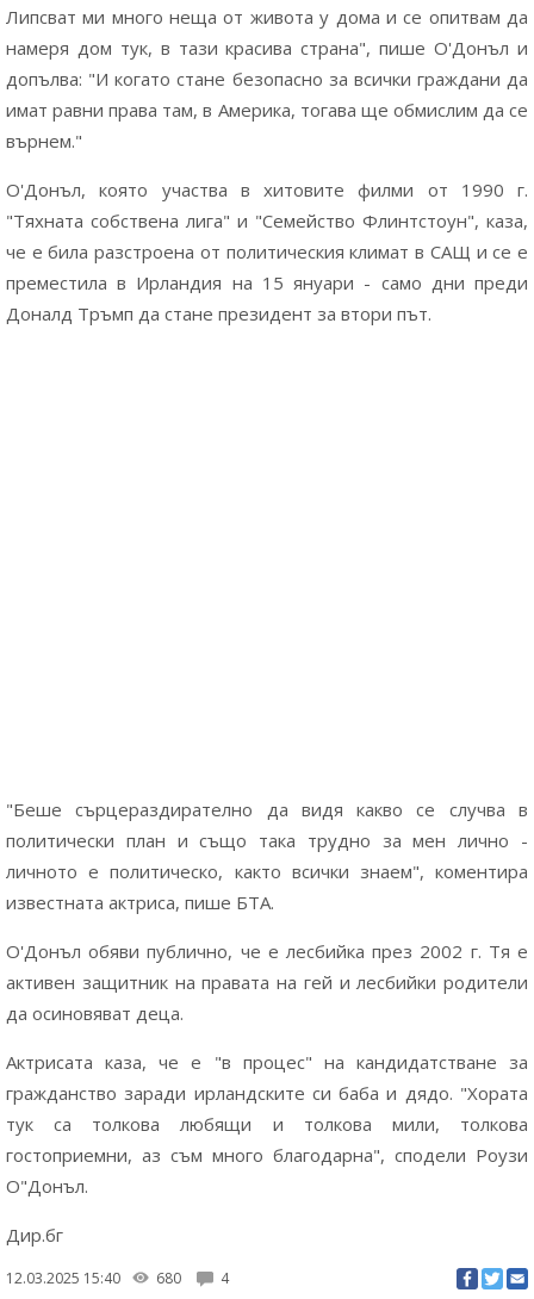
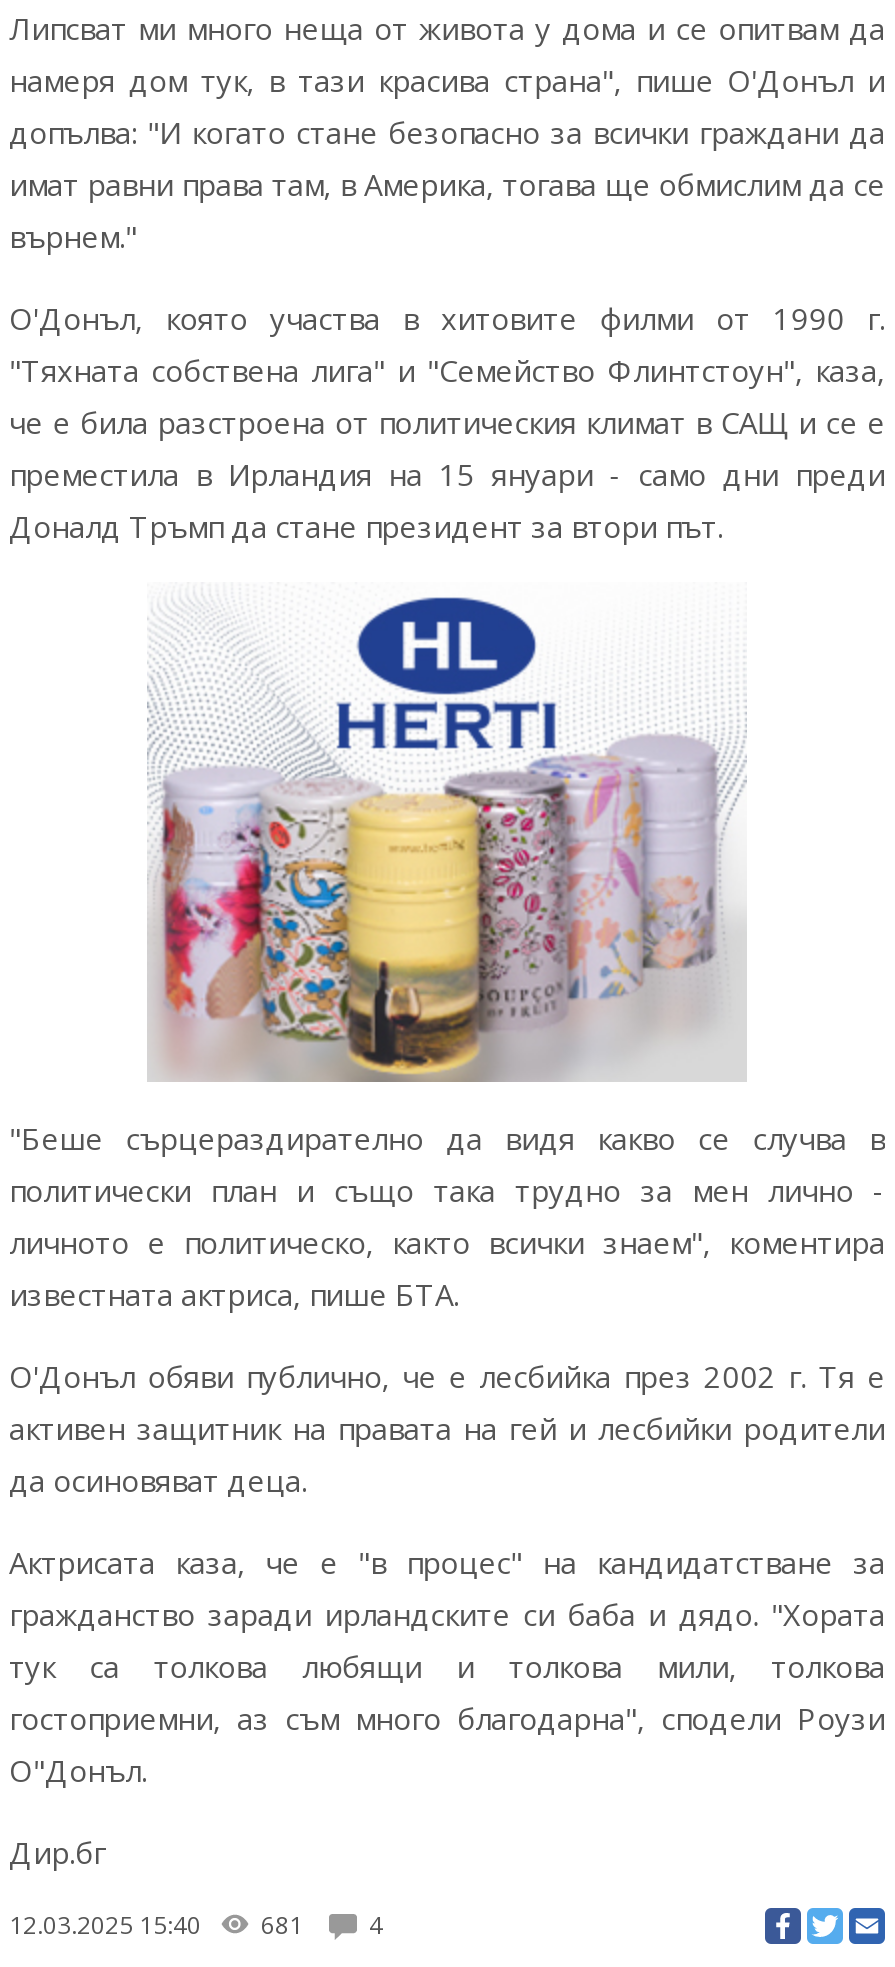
none -> [147,596,747,1084] [image]
[6,1267,229,1288] 12.03.2025 15:40 680 4 -> [9,1907,383,1941] 12.03.2025 15:40 681 4

